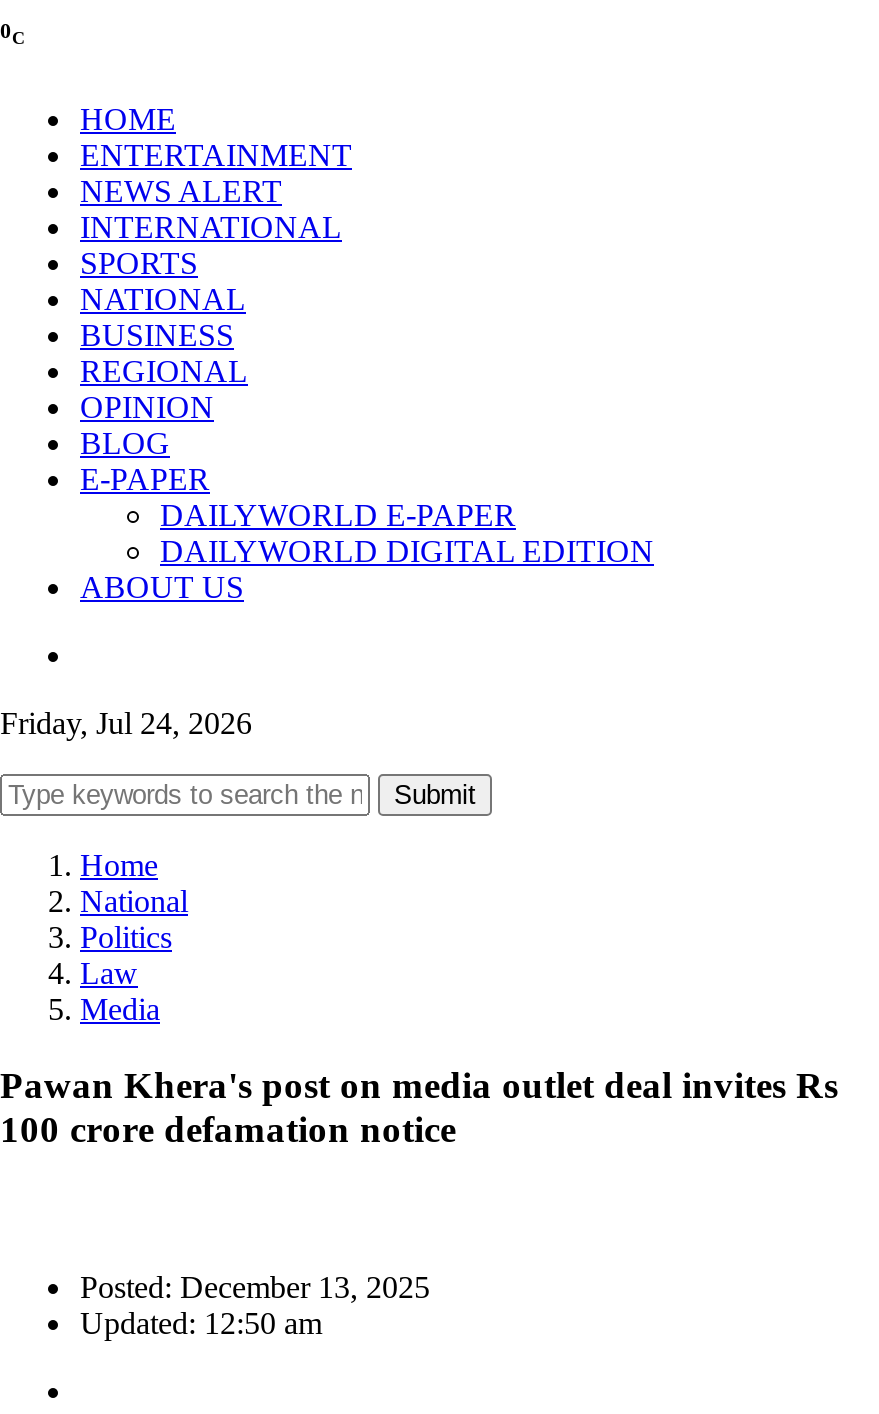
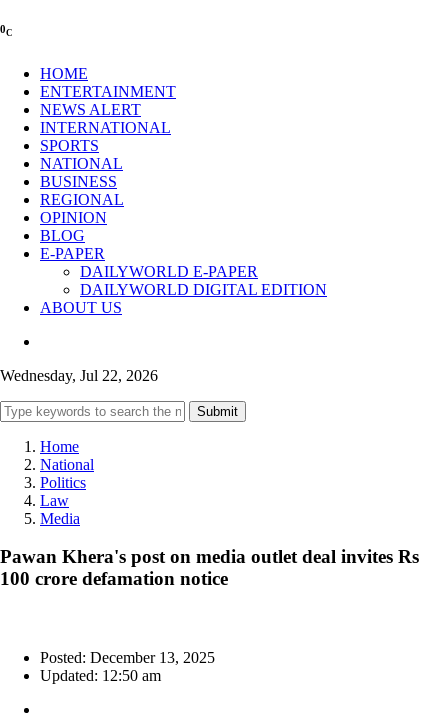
[0,706,252,740] Friday, Jul 24, 2026 -> [0,367,158,384] Wednesday, Jul 22, 2026

